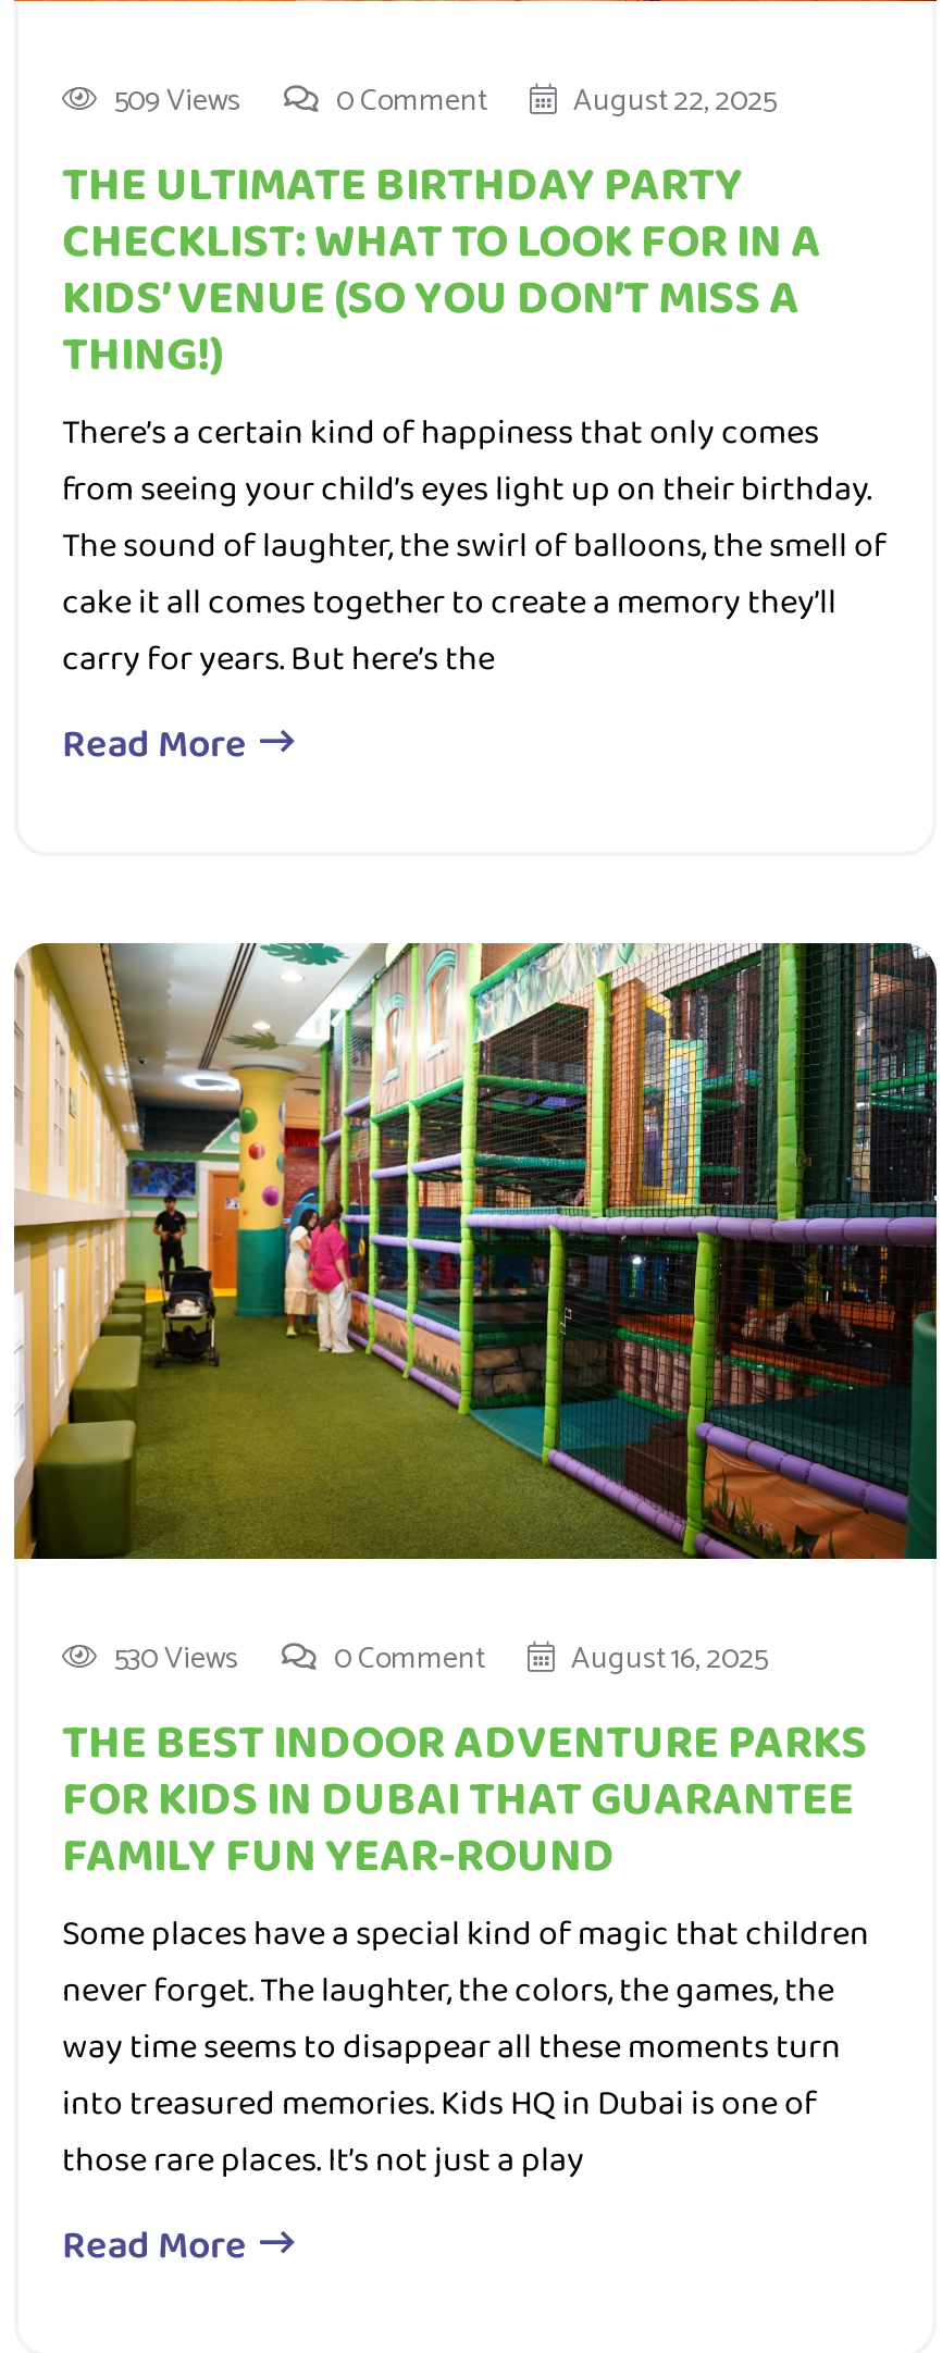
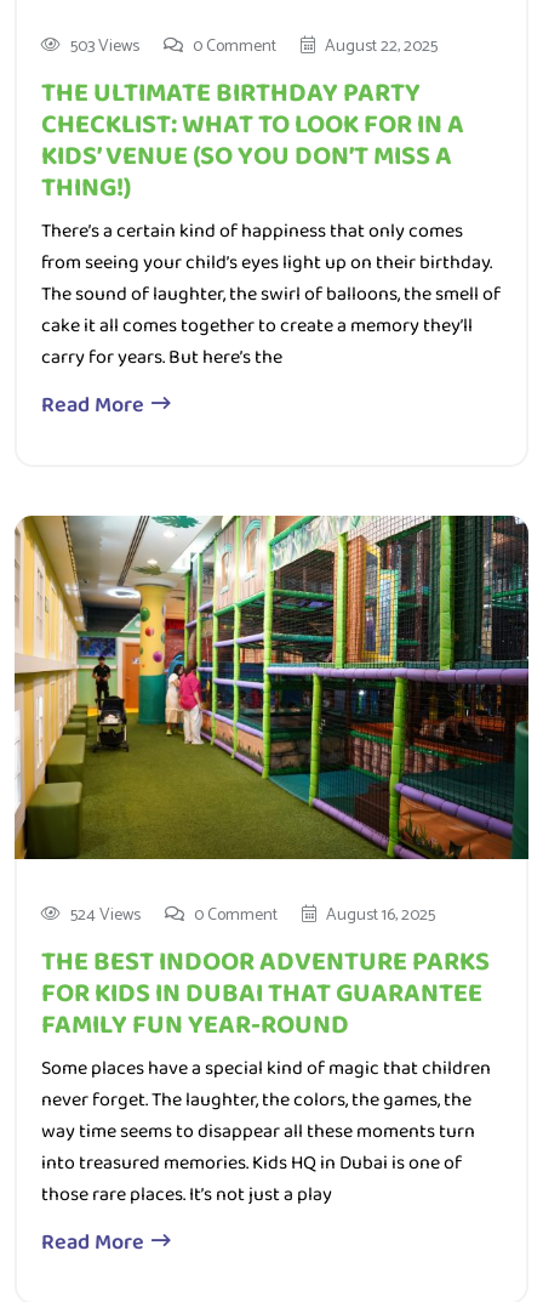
[114,77,240,127] 509 Views -> [70,33,139,61] 503 Views
[114,1635,238,1685] 530 Views -> [70,902,141,930] 524 Views

